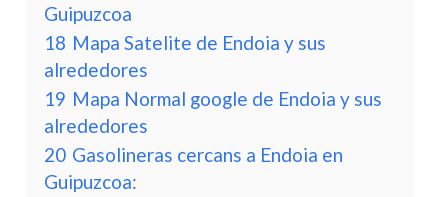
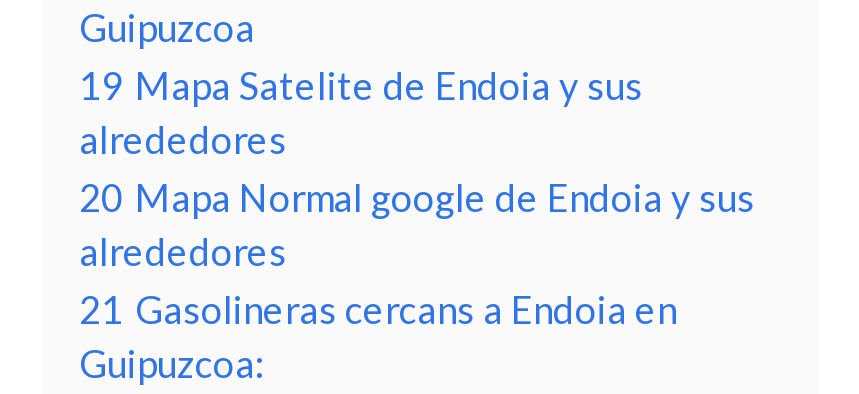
[44,31,326,54] 18 Mapa Satelite de Endoia y sus -> [79,62,643,108] 19 Mapa Satelite de Endoia y sus
[44,87,382,110] 19 Mapa Normal google de Endoia y sus -> [79,174,755,220] 20 Mapa Normal google de Endoia y sus
[44,143,343,166] 20 Gasolineras cercans a Endoia en -> [79,286,677,332] 21 Gasolineras cercans a Endoia en

